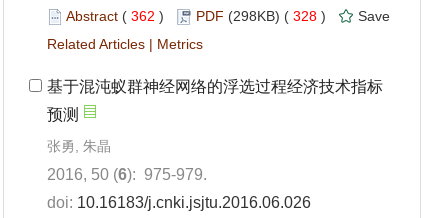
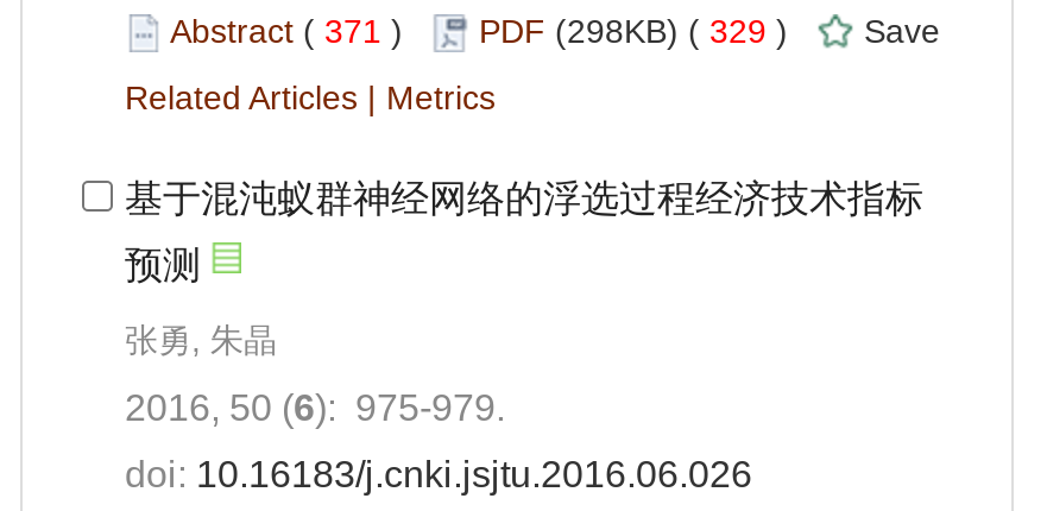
[66,8,176,24] Abstract (362) -> [170,12,431,50] Abstract (371)
[196,8,338,24] PDF (298KB) (328) -> [479,12,816,50] PDF (298KB) (329)

